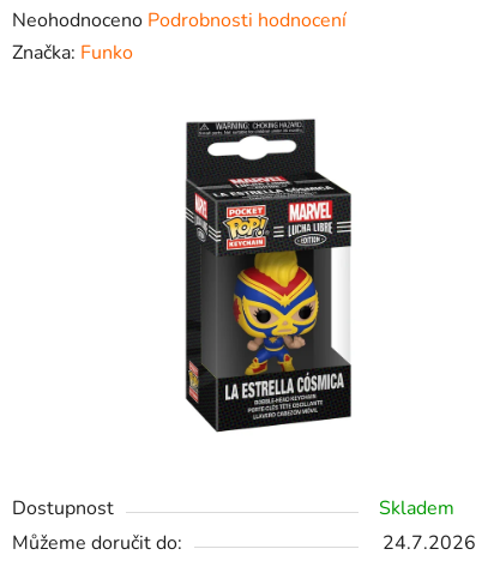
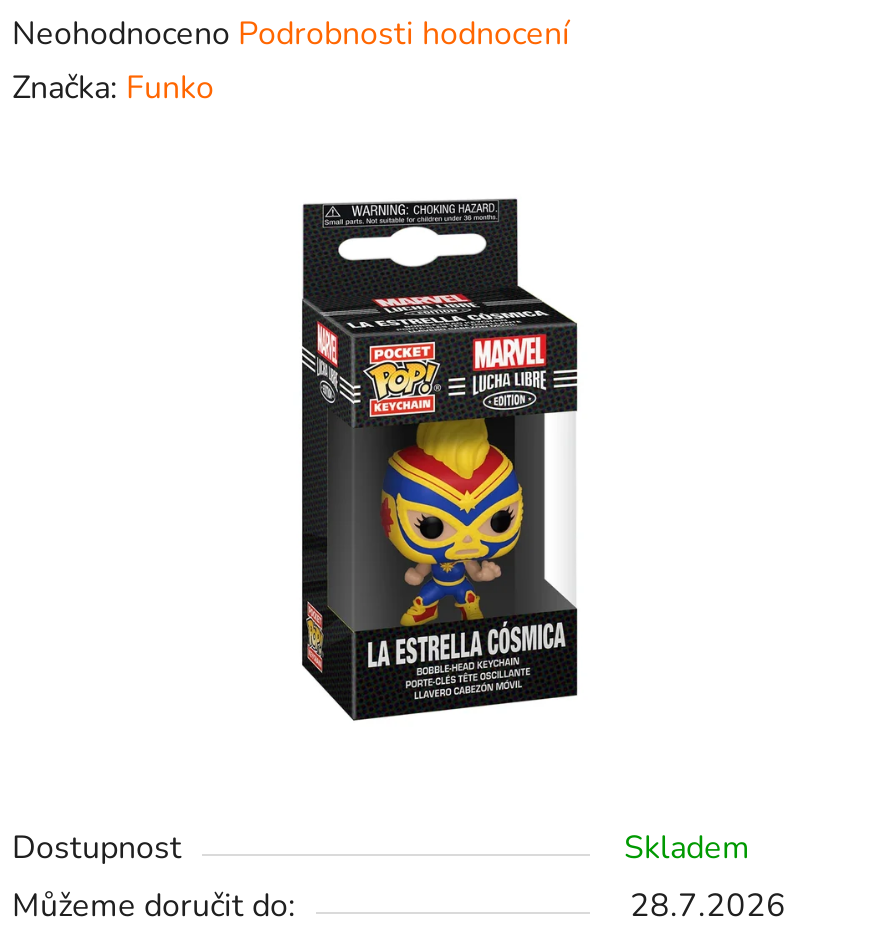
[382,530,476,556] 24.7.2026 -> [630,884,786,928] 28.7.2026

